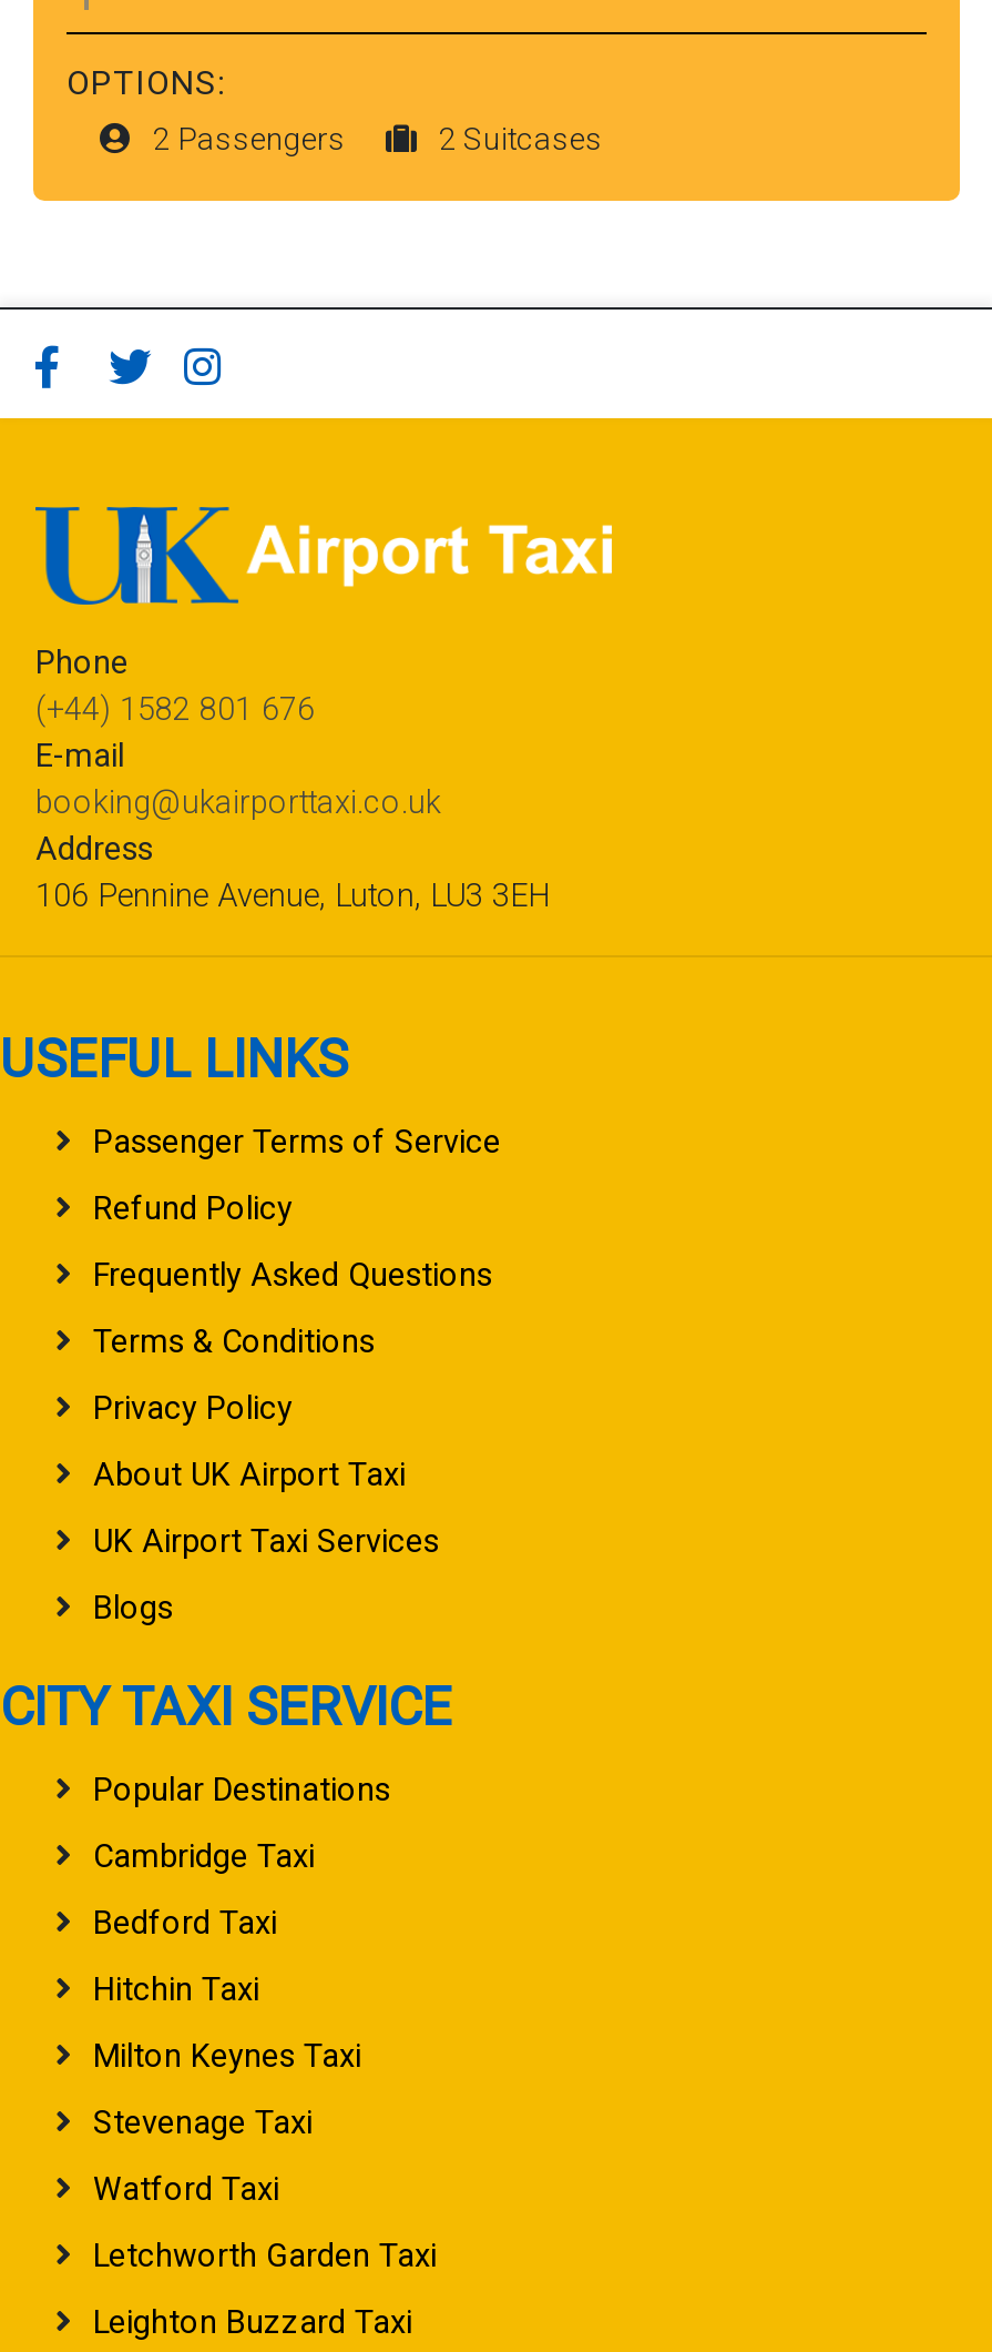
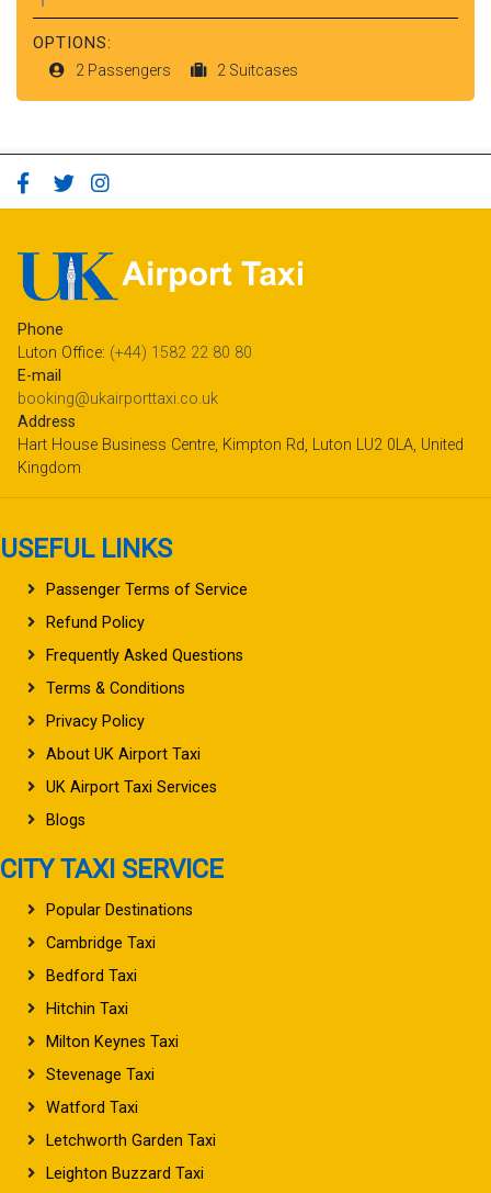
[35,692,315,729] (+44) 1582 801 676 -> [18,344,252,362] Luton Office: (+44) 1582 22 80 80
[35,878,550,916] 106 Pennine Avenue, Luton, LU3 3EH -> [18,436,464,478] Hart House Business Centre, Kimpton Rd, Luton LU2 0LA, United | Kingdom

